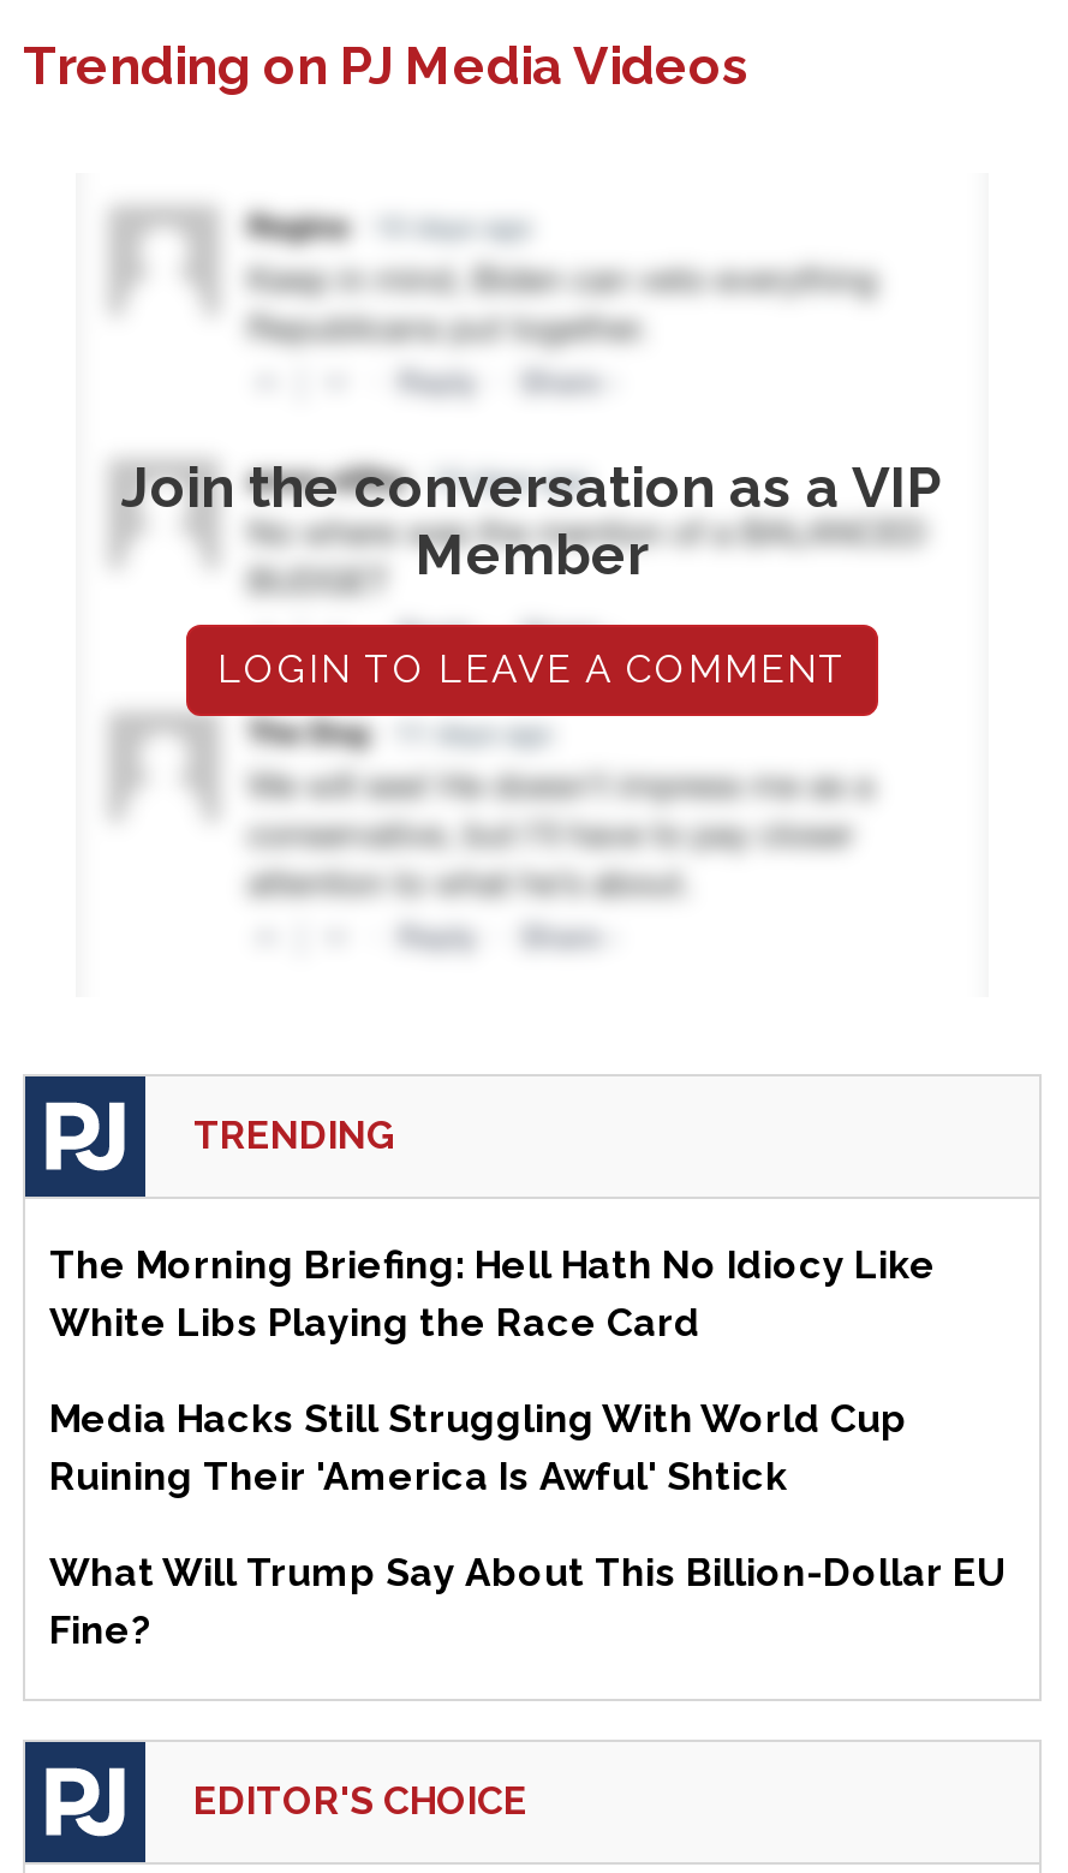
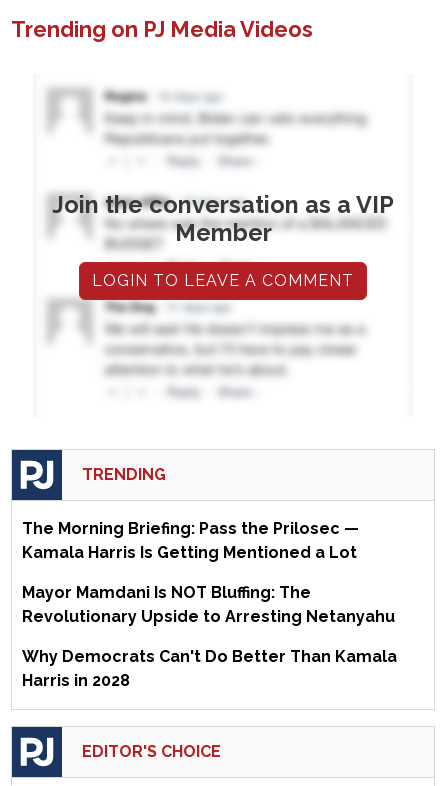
[49,1242,936,1346] The Morning Briefing: Hell Hath No Idiocy Like | White Libs Playing the Race Card -> [22,519,359,562] The Morning Briefing: Pass the Prilosec — | Kamala Harris Is Getting Mentioned a Lot
[49,1396,907,1499] Media Hacks Still Struggling With World Cup | Ruining Their 'America Is Awful' Shtick -> [22,583,395,626] Mayor Mamdani Is NOT Bluffing: The | Revolutionary Upside to Arresting Netanyahu
[49,1550,1006,1653] What Will Trump Say About This Billion-Dollar EU | Fine? -> [22,647,397,690] Why Democrats Can't Do Better Than Kamala | Harris in 2028

